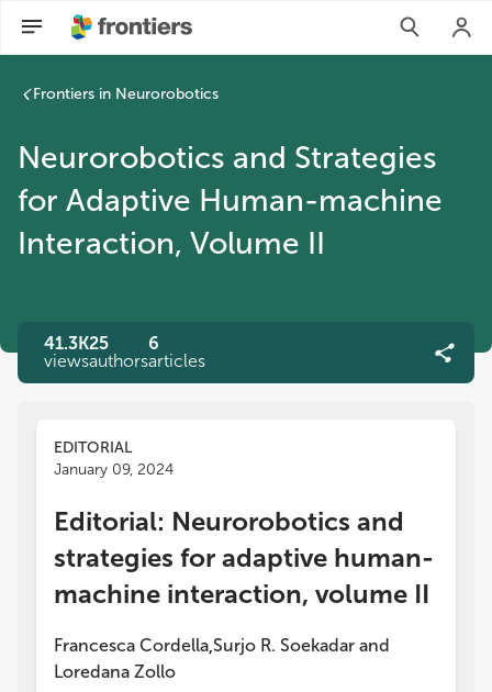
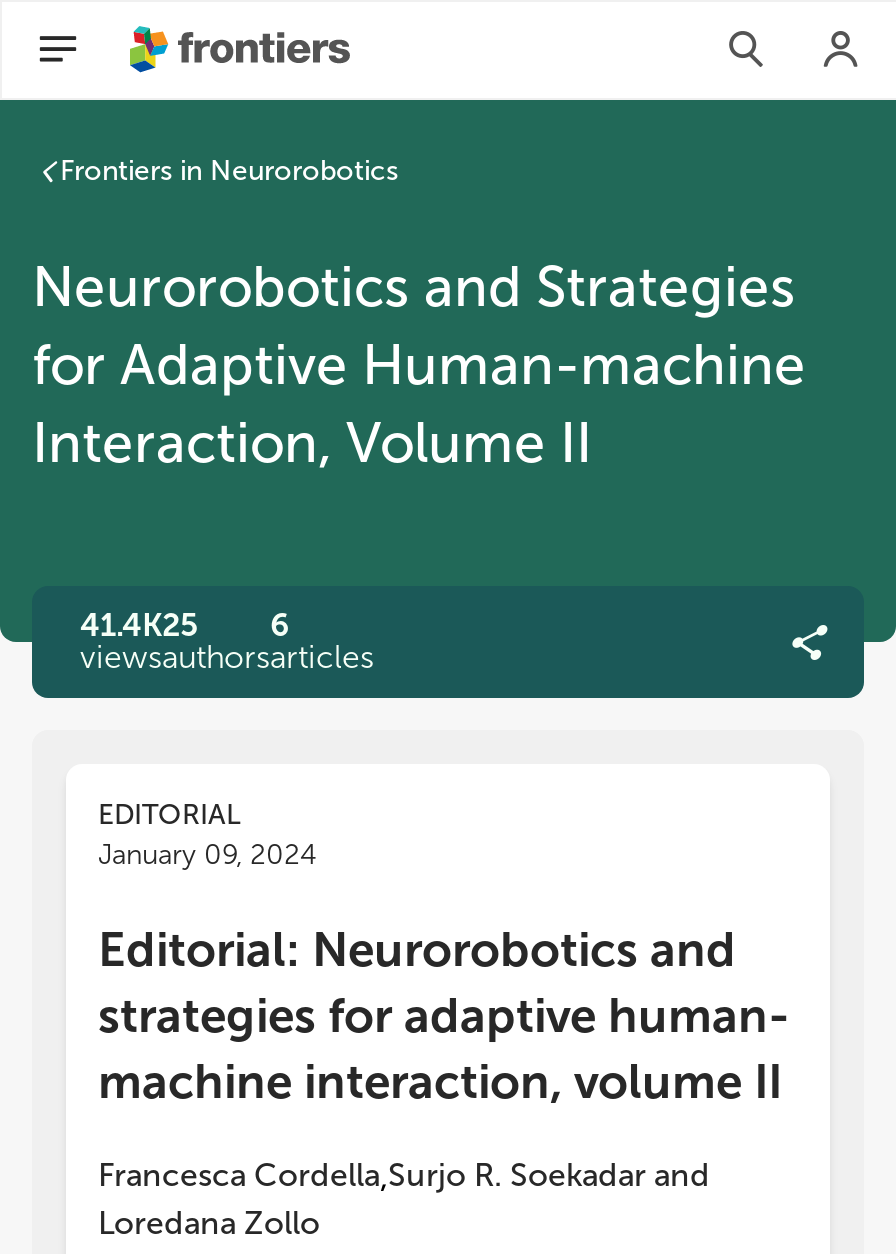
[44,333,159,354] 41.3K 25 6 -> [80,606,290,644] 41.4K 25 6

